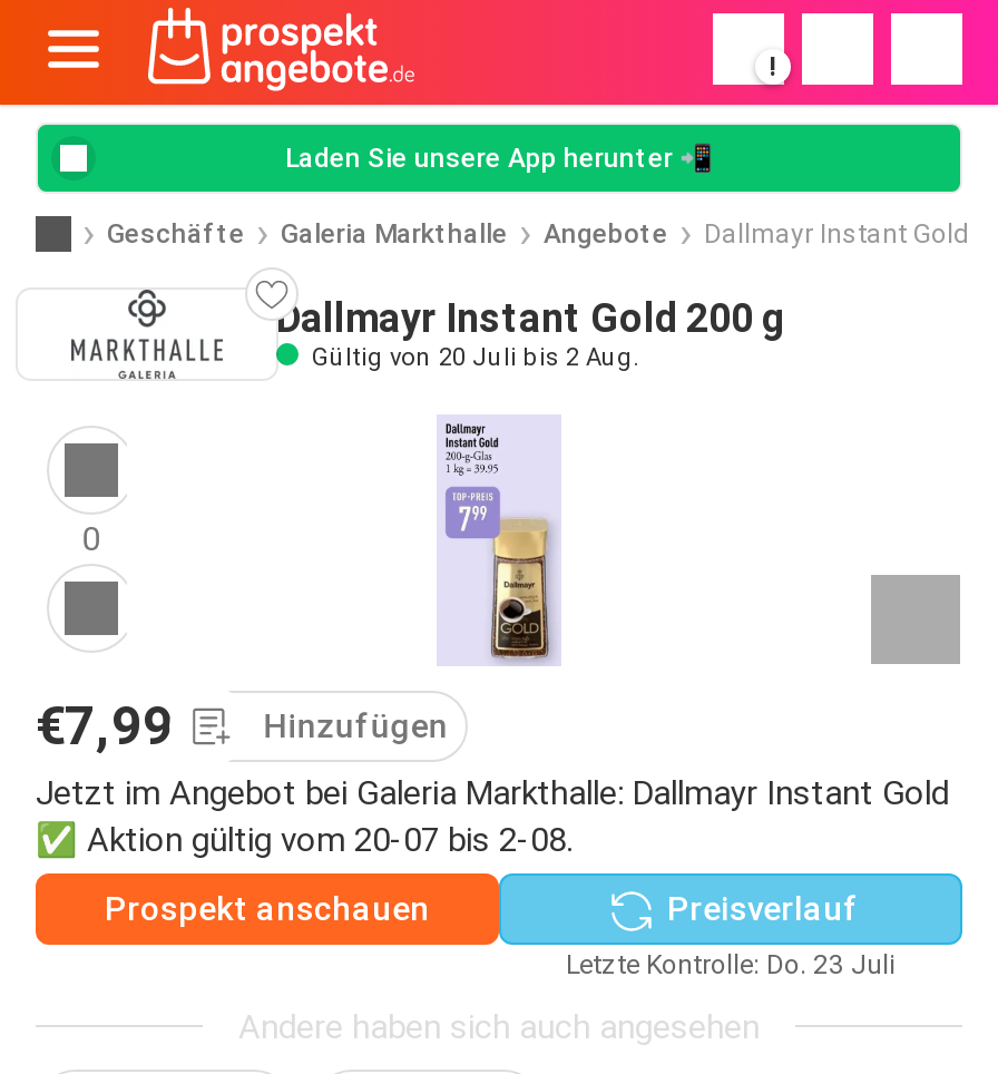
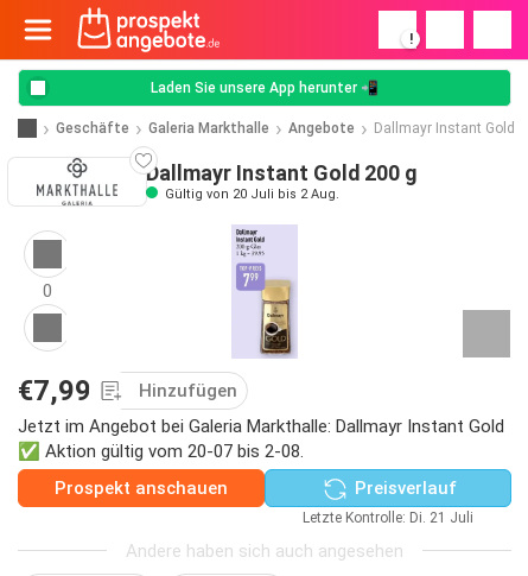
[566,948,896,979] Letzte Kontrolle: Do. 23 Juli -> [303,509,473,526] Letzte Kontrolle: Di. 21 Juli

